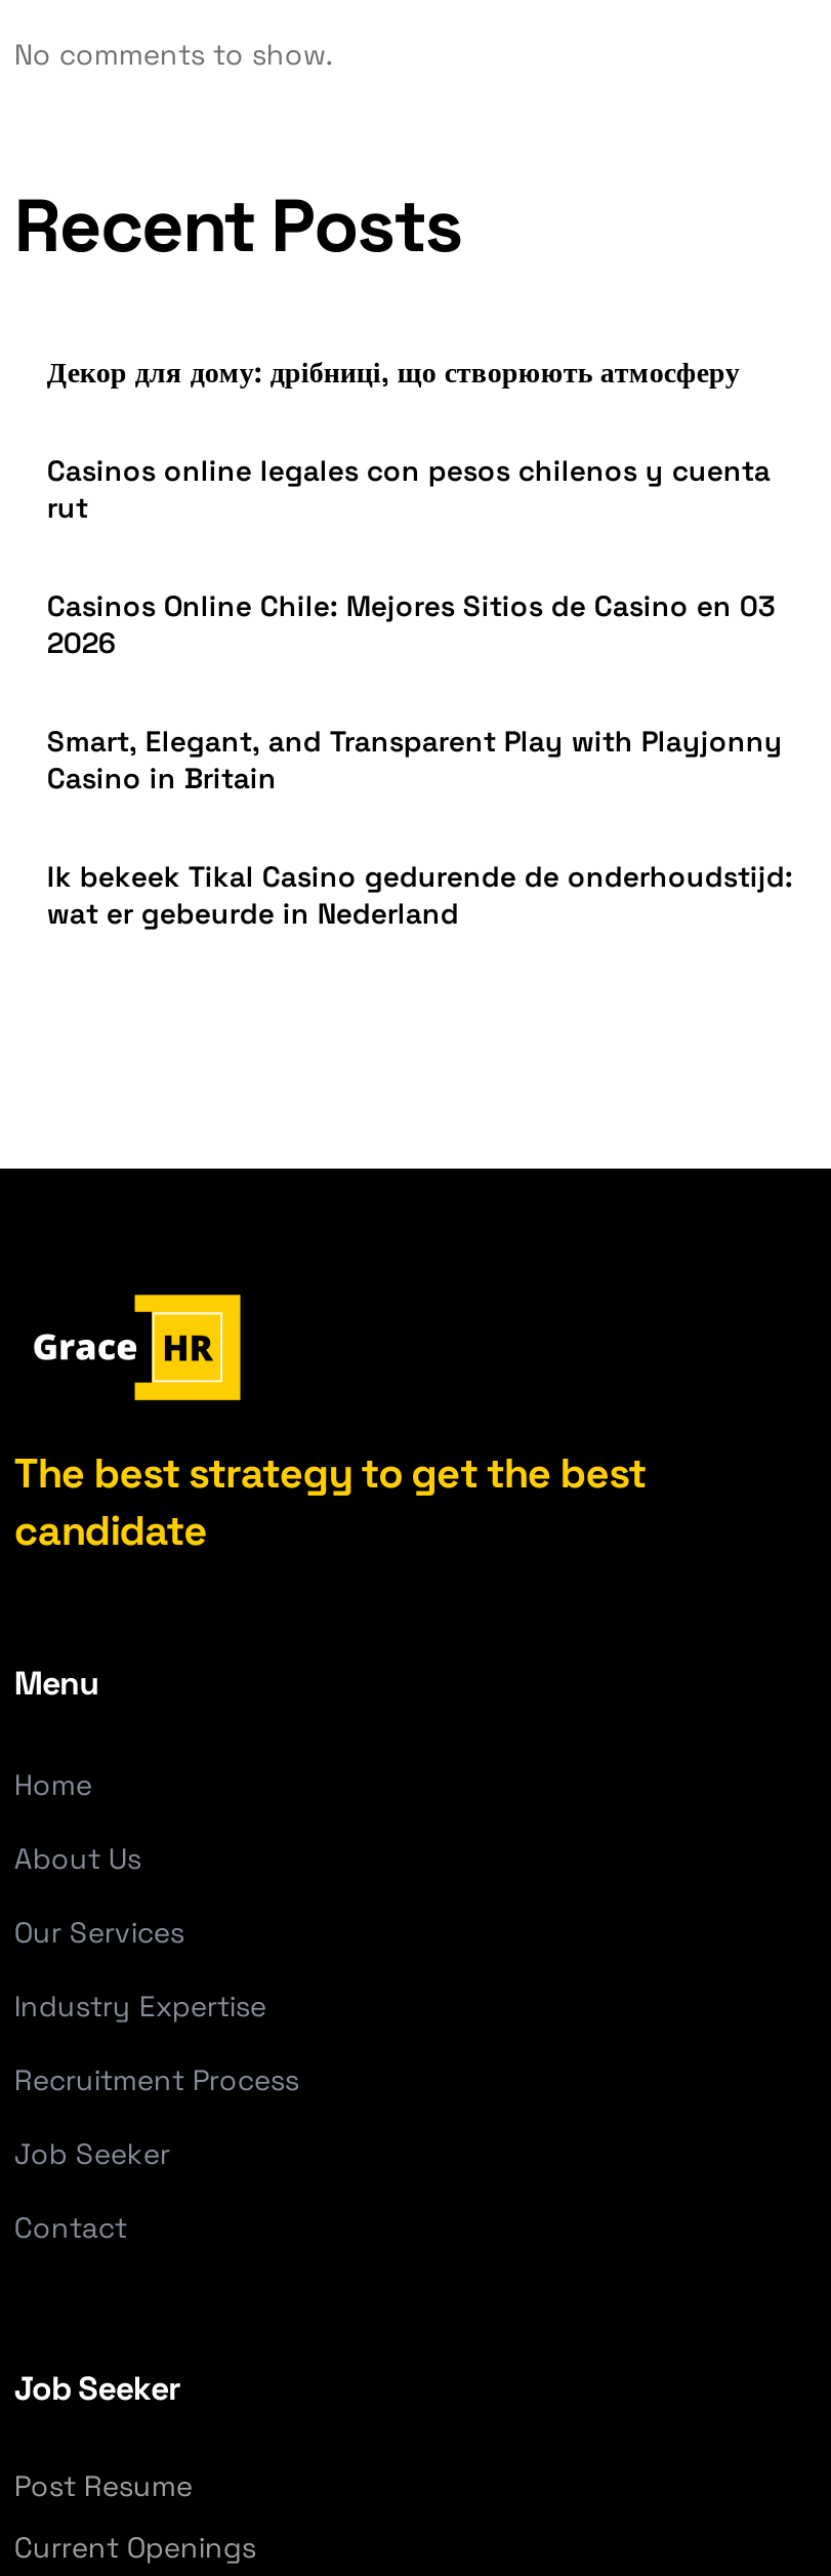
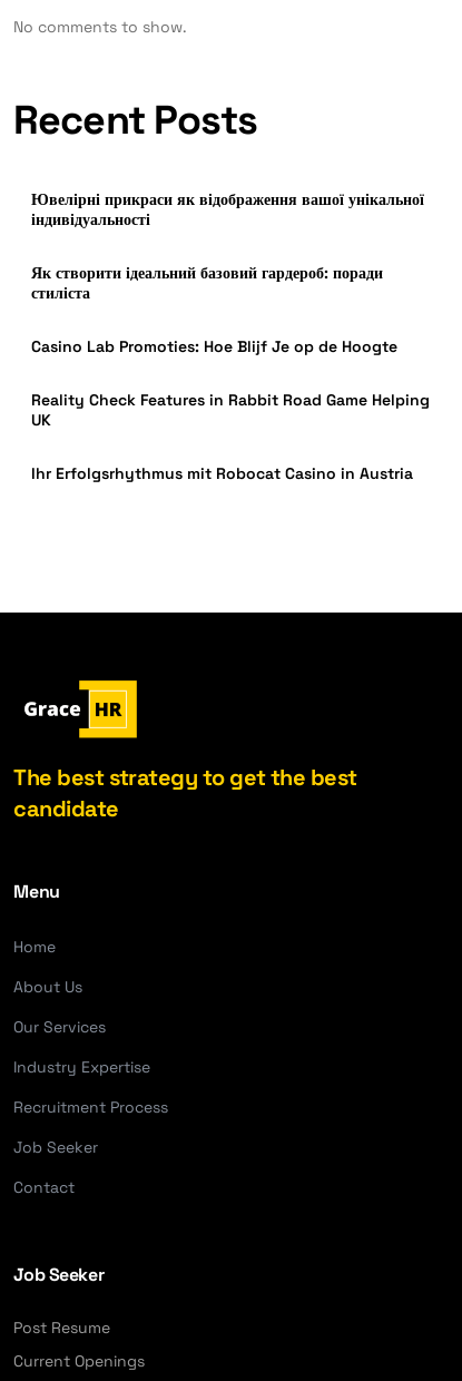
[47,353,740,390] Декор для дому: дрібниці, що створюють атмосферу -> [32,189,425,229] Ювелірні прикраси як відображення вашої унікальної | індивідуальності
[47,452,770,525] Casinos online legales con pesos chilenos y cuenta | rut -> [32,263,383,303] Як створити ідеальний базовий гардероб: поради | стиліста
[47,587,776,661] Casinos Online Chile: Mejores Sitios de Casino en 03 | 2026 -> [32,336,398,356] Casino Lab Promoties: Hoe Blijf Je op de Hoogte
[47,722,783,796] Smart, Elegant, and Transparent Play with Playjonny | Casino in Britain -> [32,390,430,430] Reality Check Features in Rabbit Road Game Helping | UK
[47,858,793,931] Ik bekeek Tikal Casino gedurende de onderhoudstijd: | wat er gebeurde in Nederland -> [32,463,413,483] Ihr Erfolgsrhythmus mit Robocat Casino in Austria

